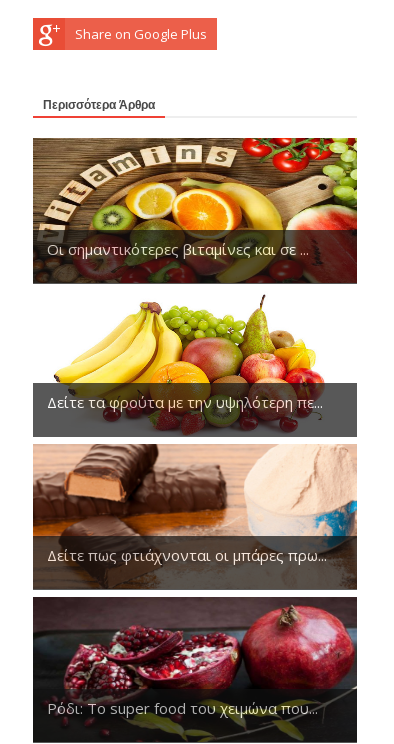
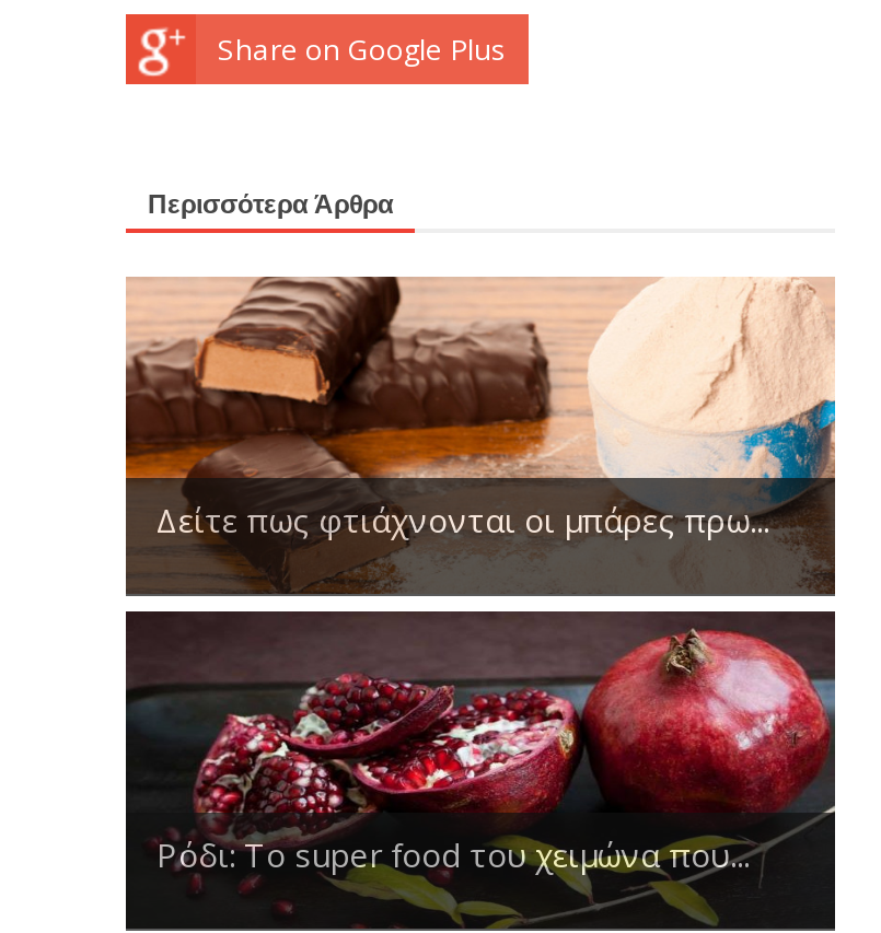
[32,137,358,283] [image] | Οι σημαντικότερες βιταμίνες και σε ... -> none
[33,294,357,438] [image] | Δείτε τα φρούτα με την υψηλότερη πε... -> none

